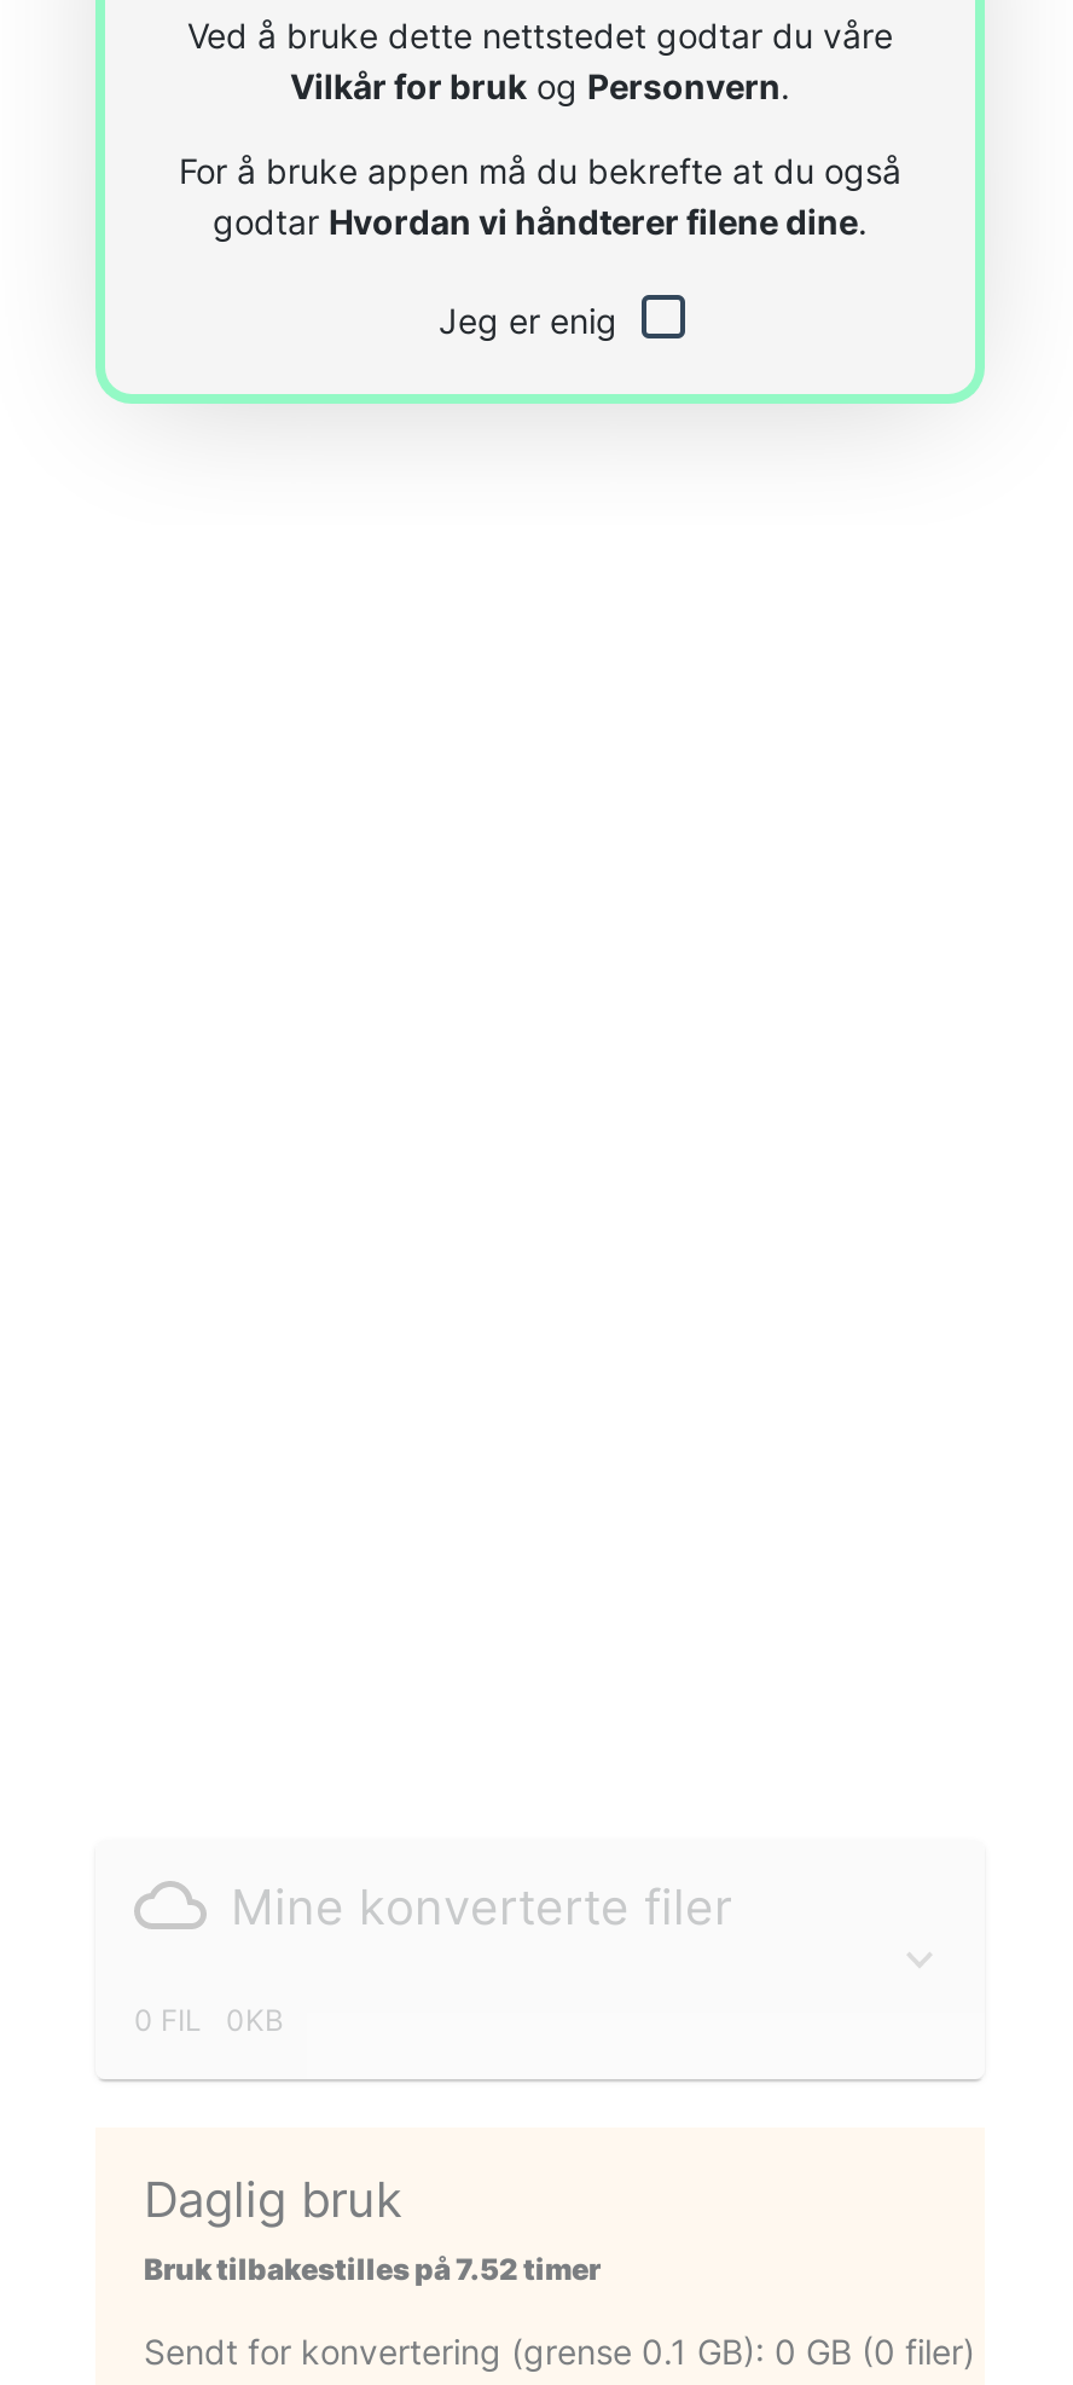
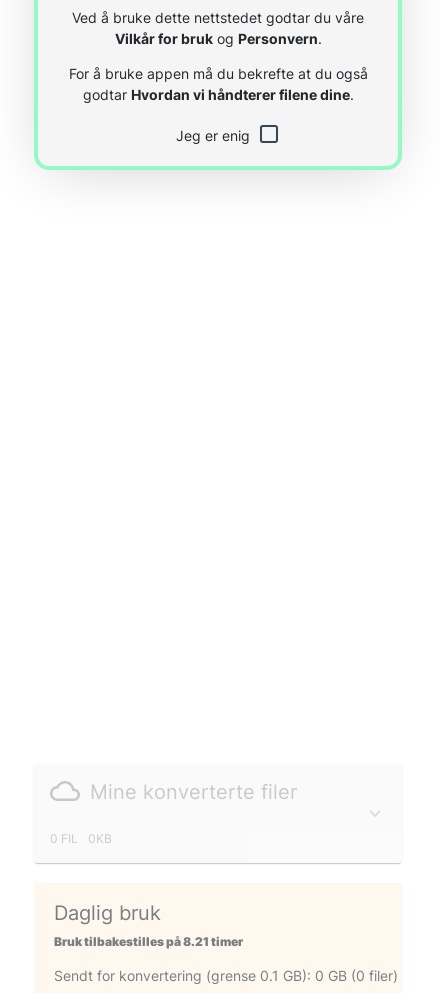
[144,2251,601,2287] Bruk tilbakestilles på 7.52 timer -> [54,934,243,949] Bruk tilbakestilles på 8.21 timer

